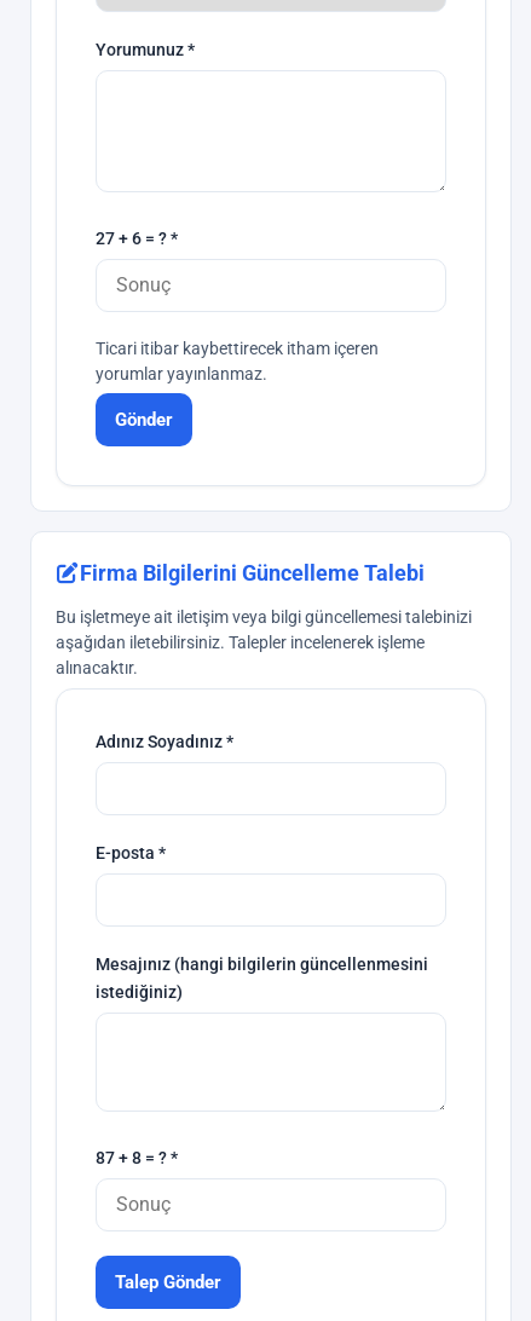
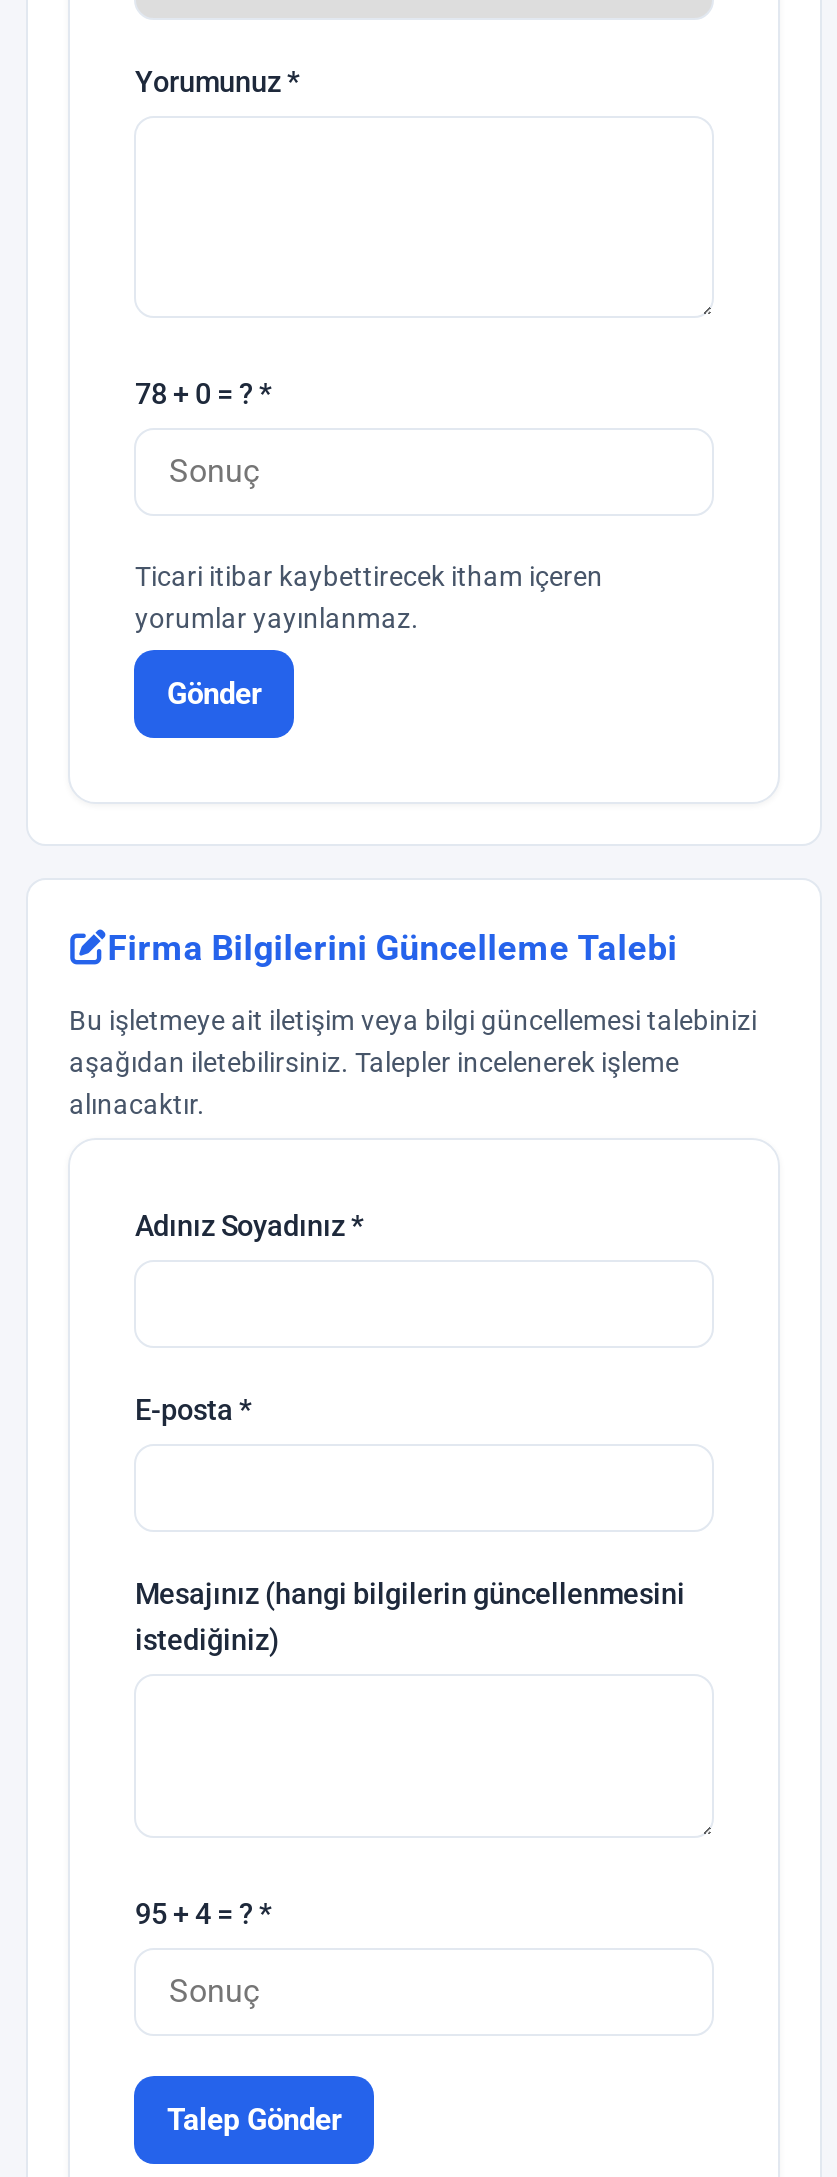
[96,228,178,249] 27 + 6 = ? * -> [135,377,271,411] 78 + 0 = ? *
[96,1148,178,1168] 87 + 8 = ? * -> [135,1897,271,1931] 95 + 4 = ? *

